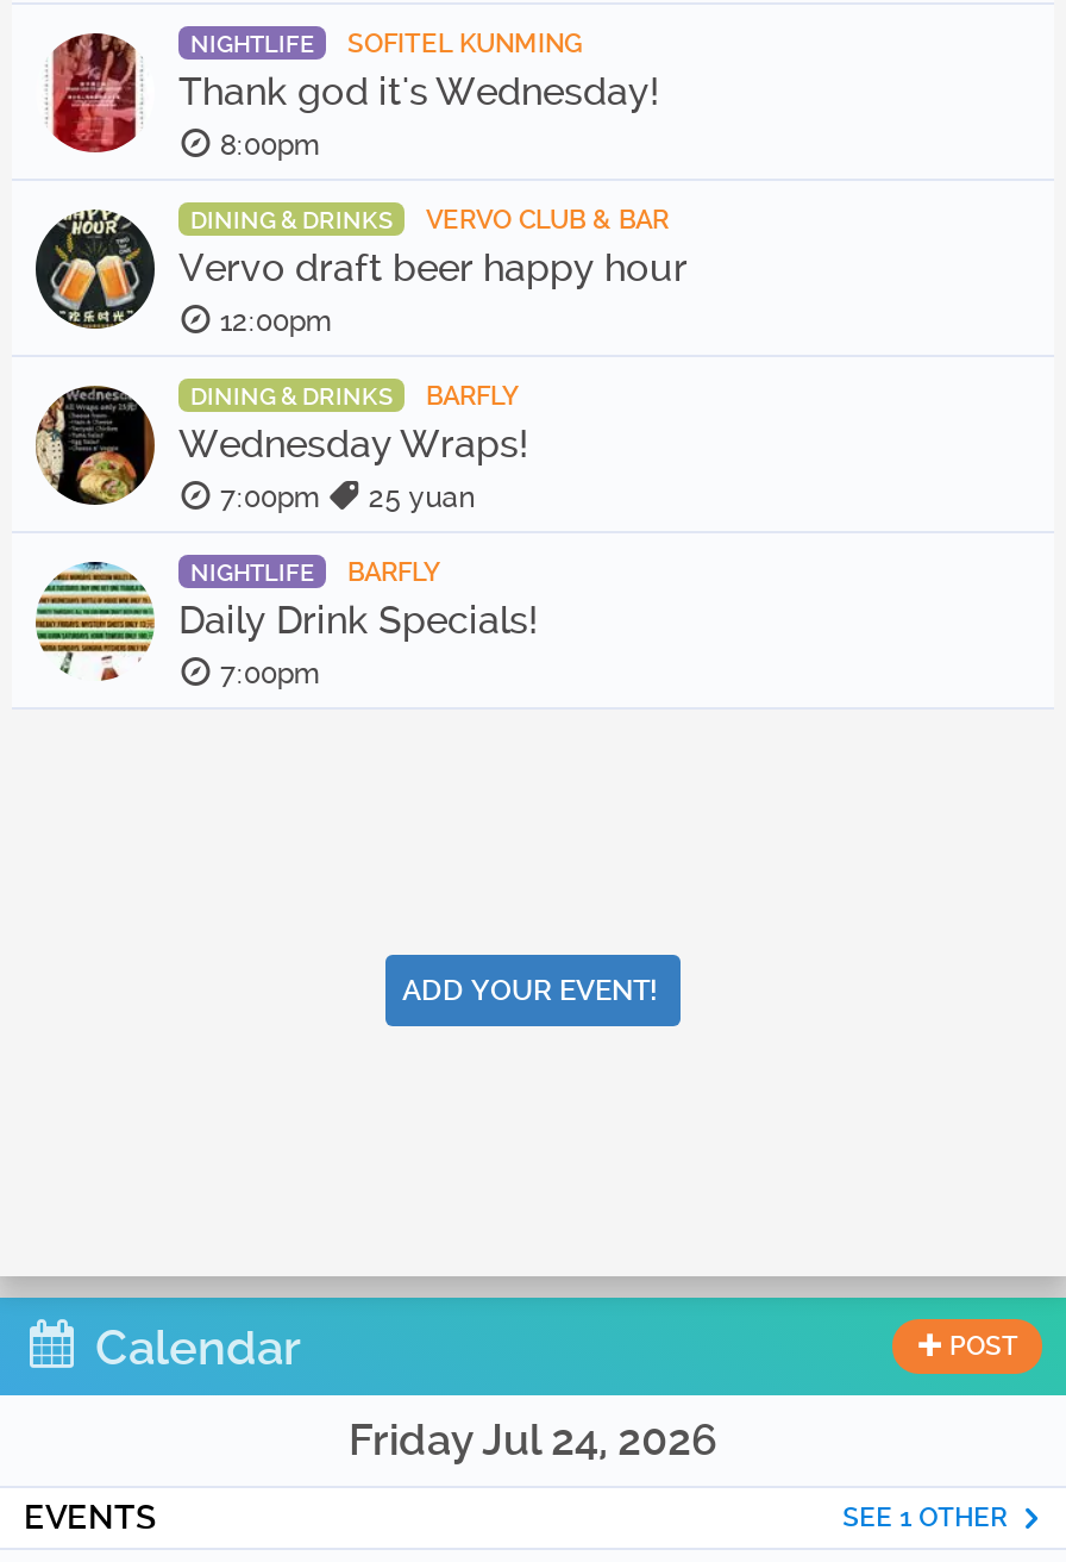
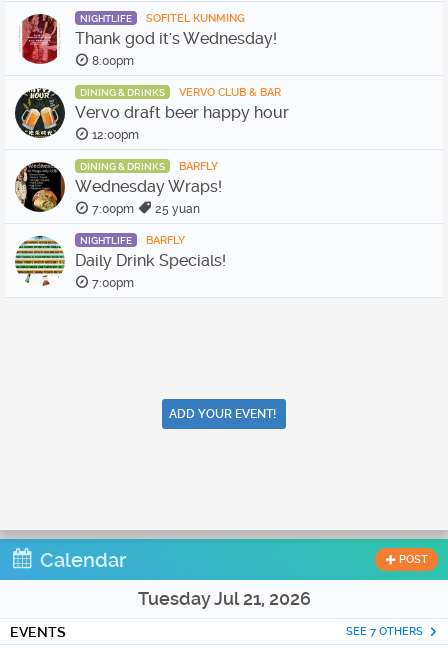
[349,1414,717,1464] Friday Jul 24, 2026 -> [137,588,310,609] Tuesday Jul 21, 2026
[843,1502,1014,1532] SEE 1 OTHER -> [346,625,426,638] SEE 7 OTHERS

